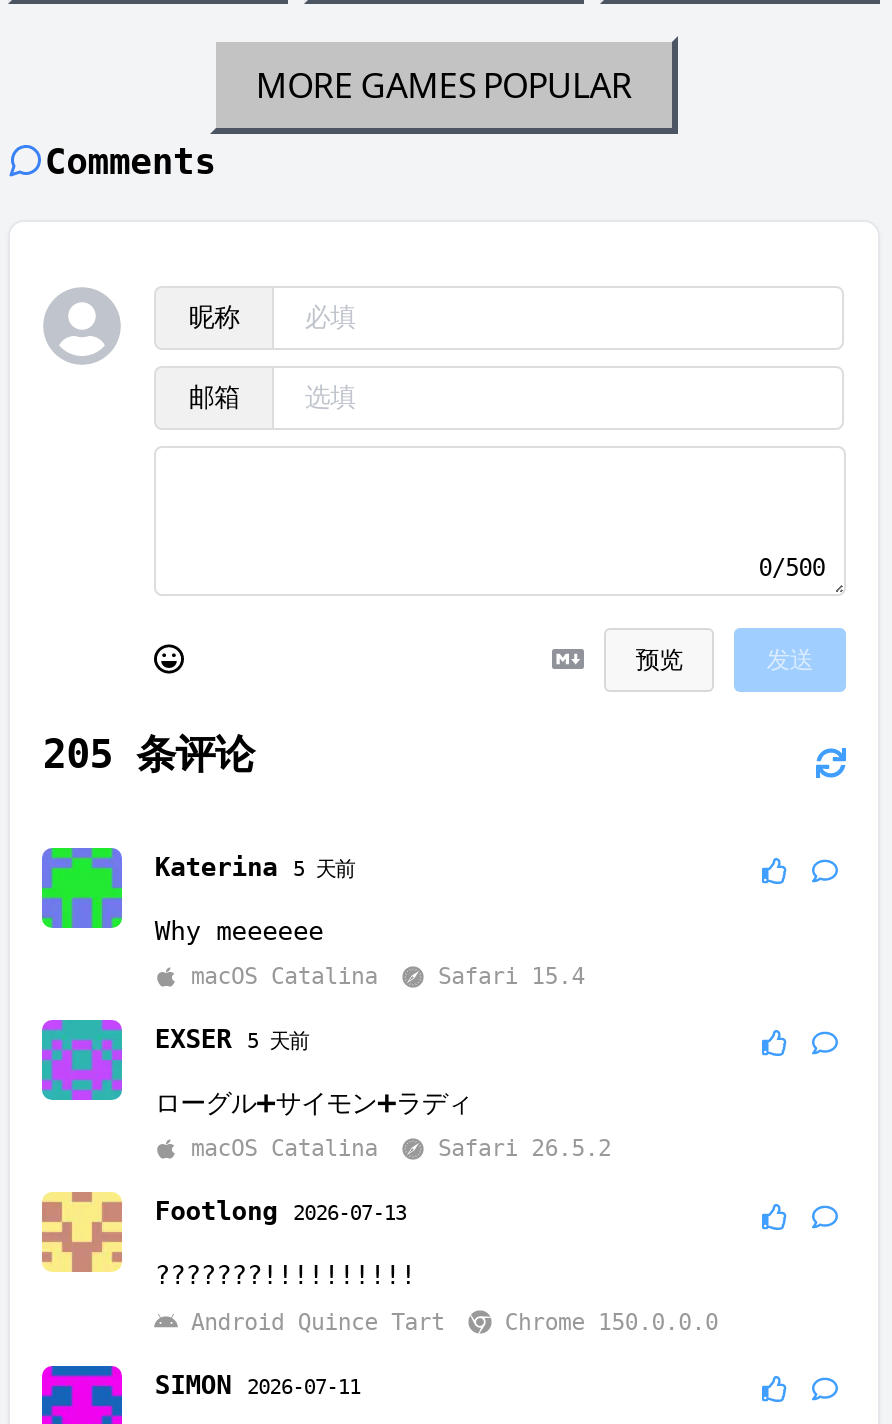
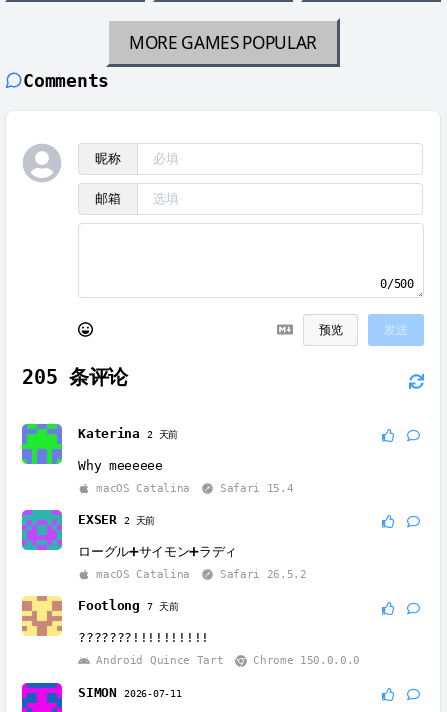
[155,851,354,881] Katerina 5 天前 -> [78,425,178,440] Katerina 2 天前
[155,1024,308,1054] EXSER 5 天前 -> [78,512,155,527] EXSER 2 天前
[155,1197,406,1227] Footlong 2026-07-13 -> [78,598,178,613] Footlong 7 天前

